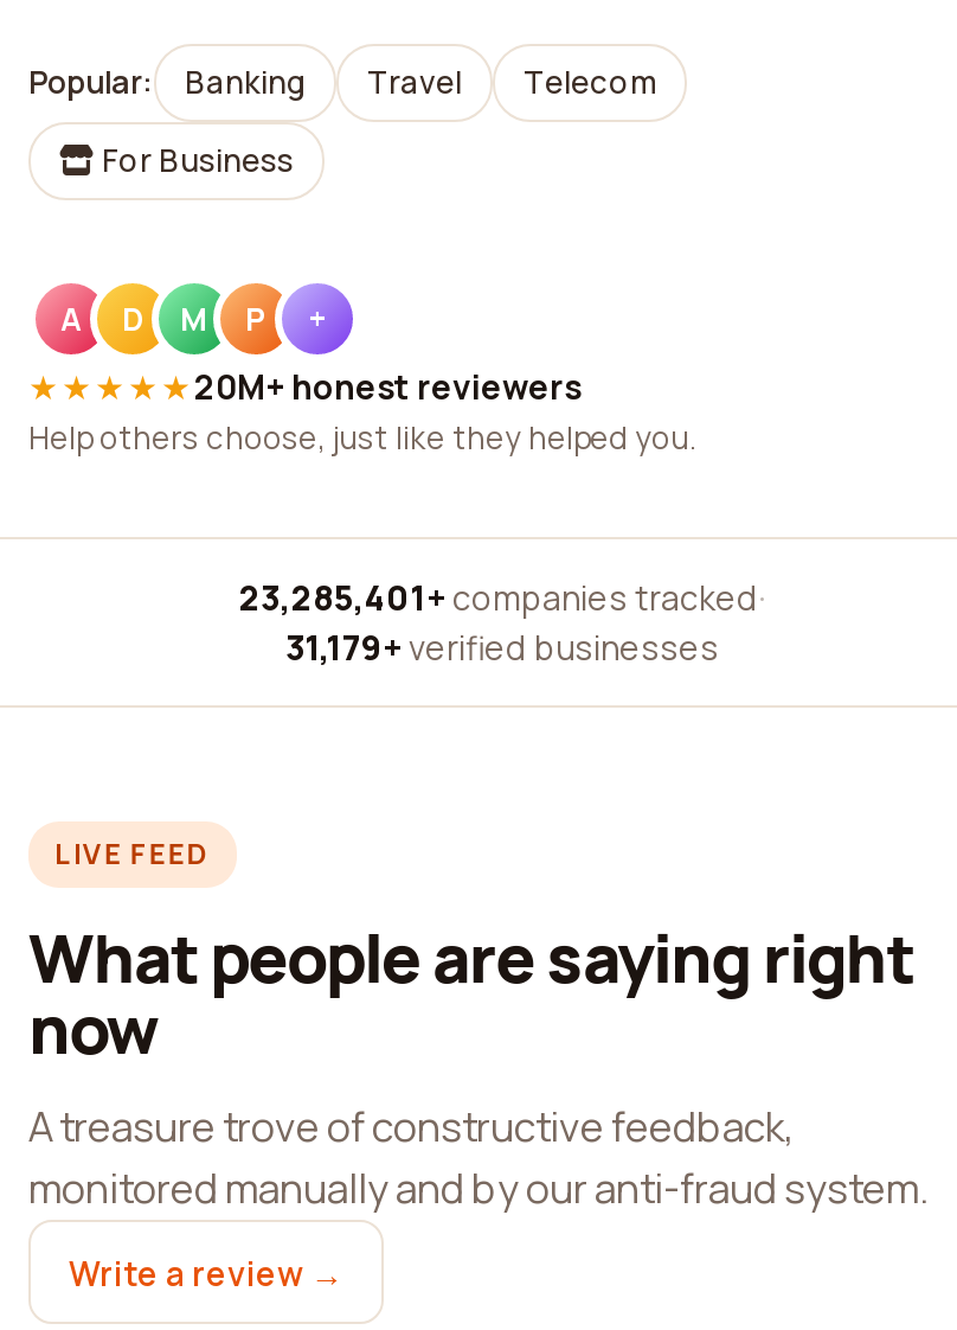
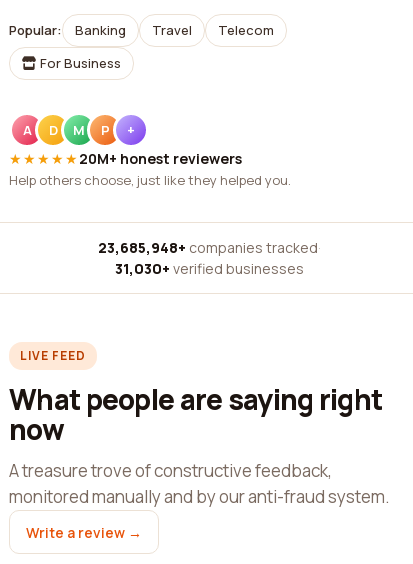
[239,575,765,620] 23,285,401+ companies tracked · -> [97,238,320,257] 23,685,948+ companies tracked ·
[285,625,719,670] 31,179+ verified businesses -> [114,259,303,278] 31,030+ verified businesses

